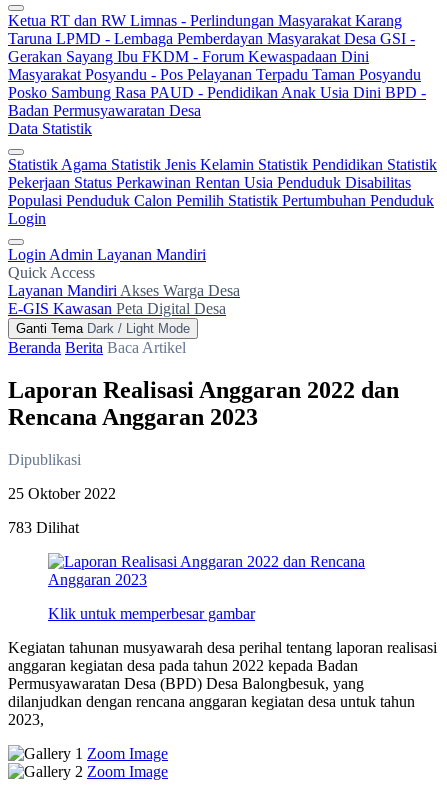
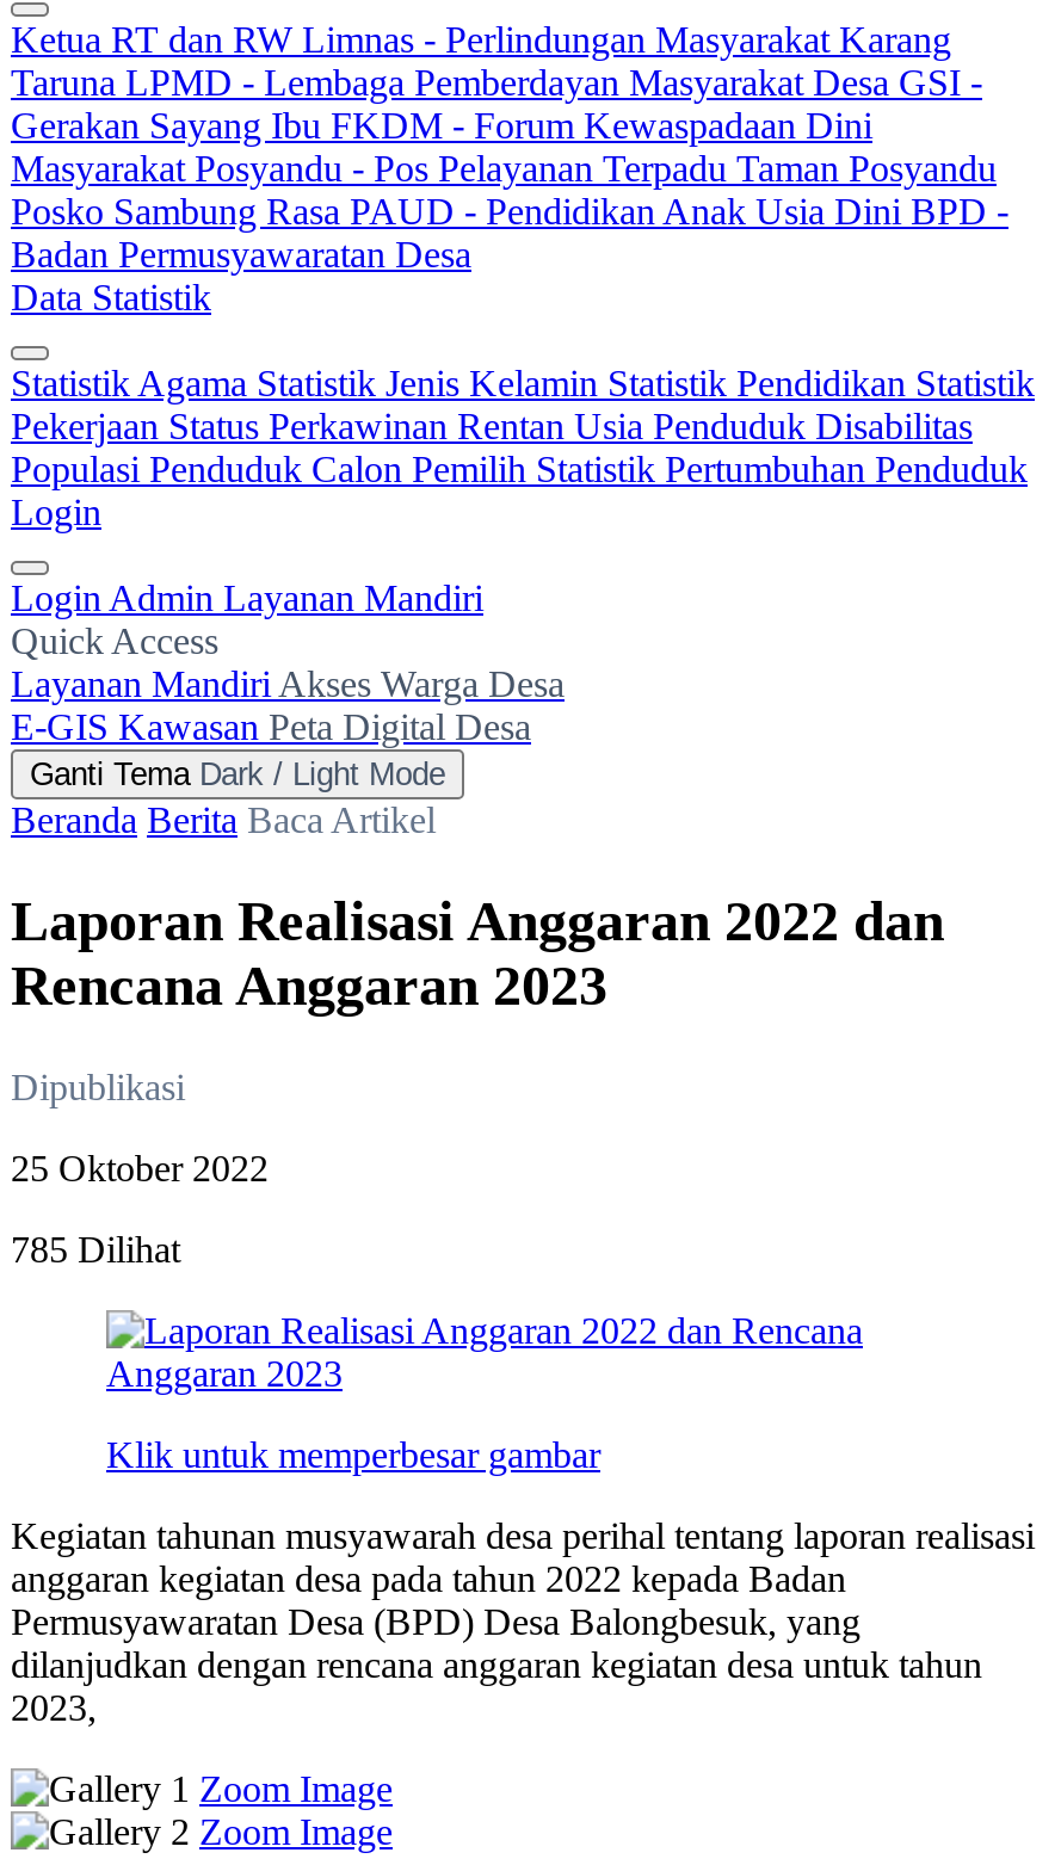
[8,519,79,536] 783 Dilihat -> [11,1229,180,1269] 785 Dilihat

